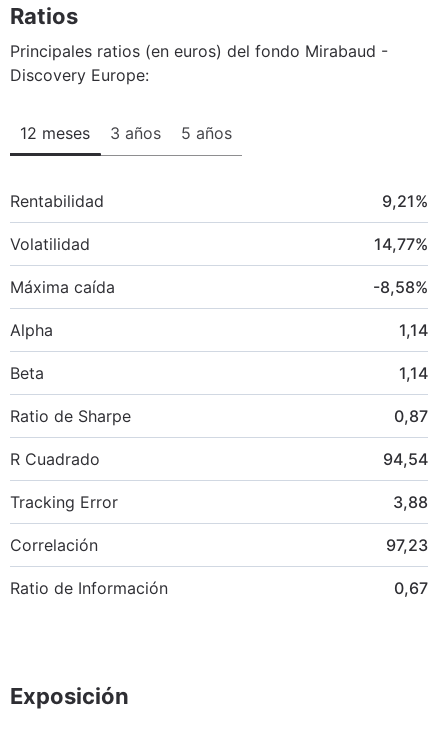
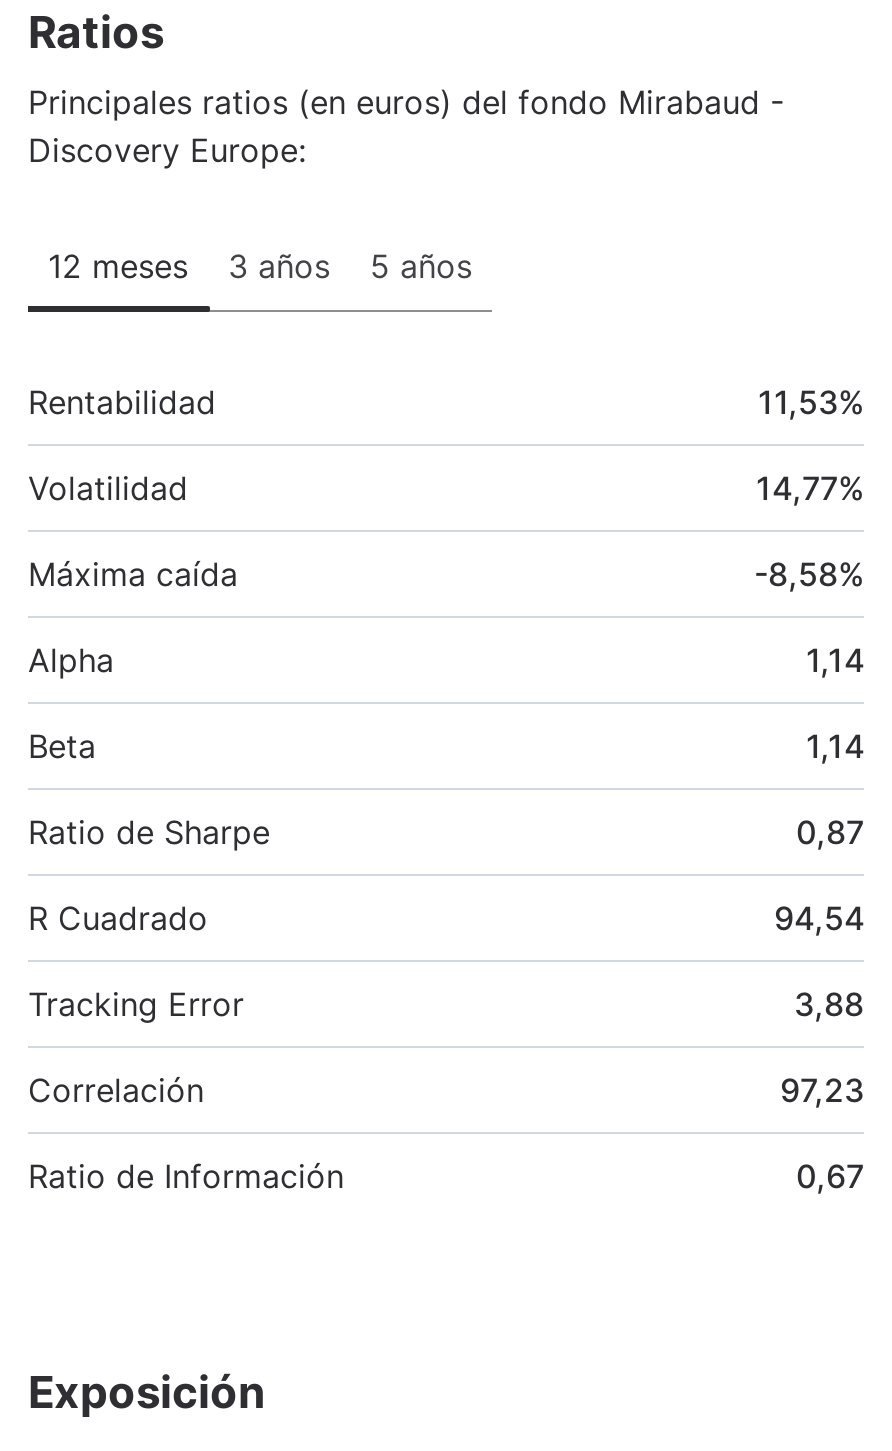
[382,191,428,211] 9,21% -> [758,381,864,421] 11,53%

